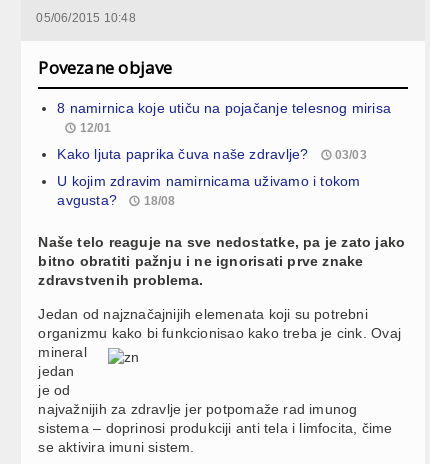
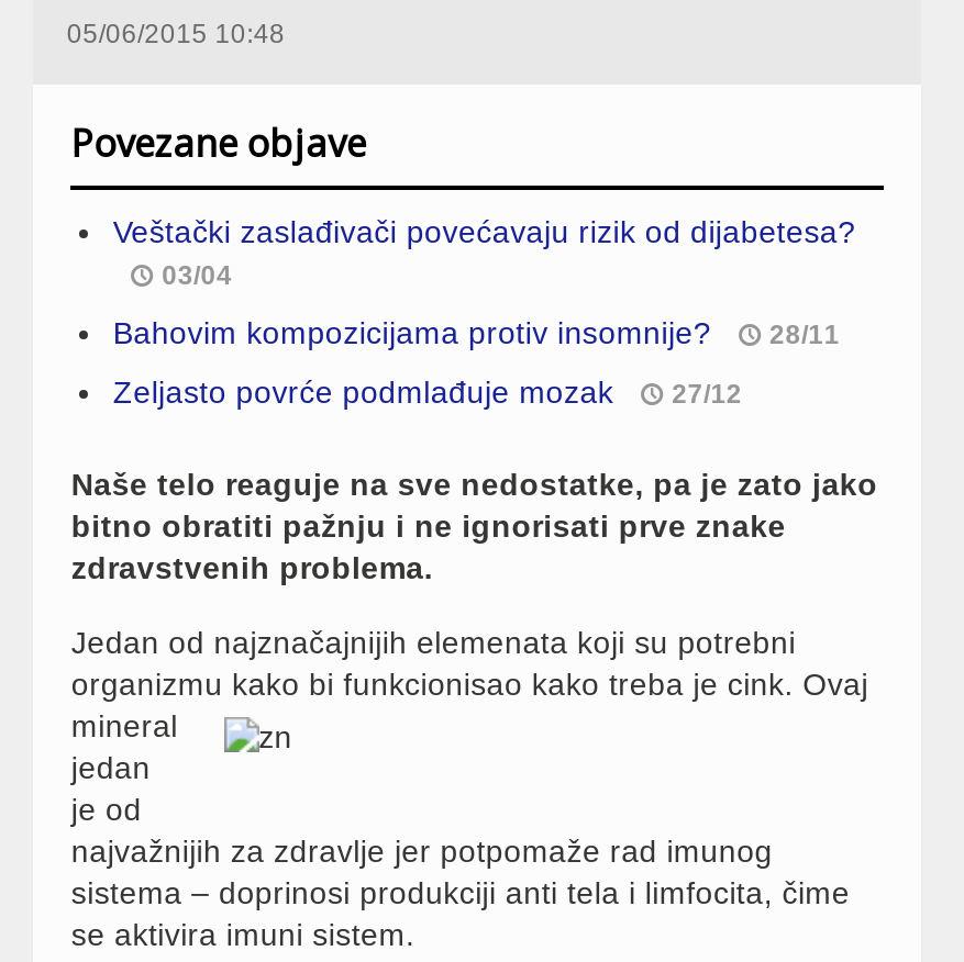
[57,100,391,135] 8 namirnica koje utiču na pojačanje telesnog mirisa | 12/01 -> [113,214,856,291] Veštački zaslađivači povećavaju rizik od dijabetesa? | 03/04
[57,146,367,162] Kako ljuta paprika čuva naše zdravlje? | 03/03 -> [113,315,840,350] Bahovim kompozicijama protiv insomnije? | 28/11
[57,173,360,208] U kojim zdravim namirnicama uživamo i tokom | avgusta? | 18/08 -> [113,374,742,410] Zeljasto povrće podmlađuje mozak | 27/12

